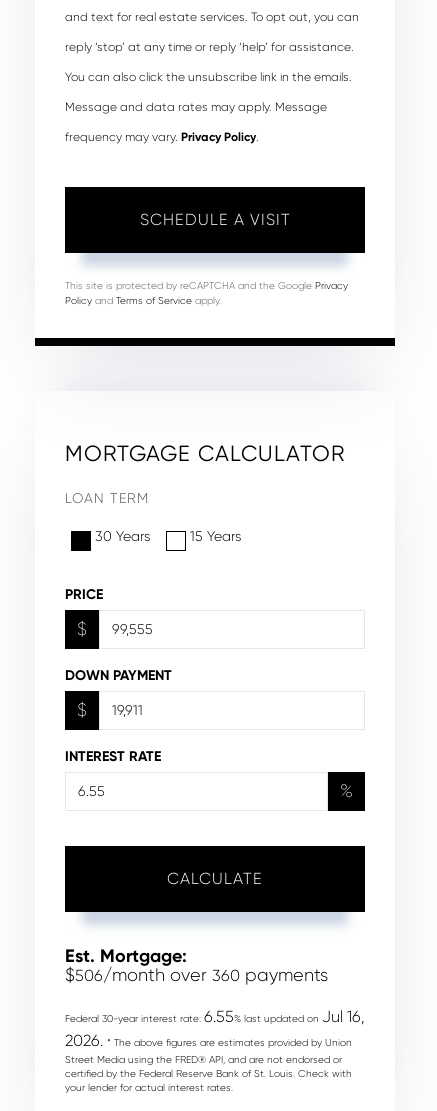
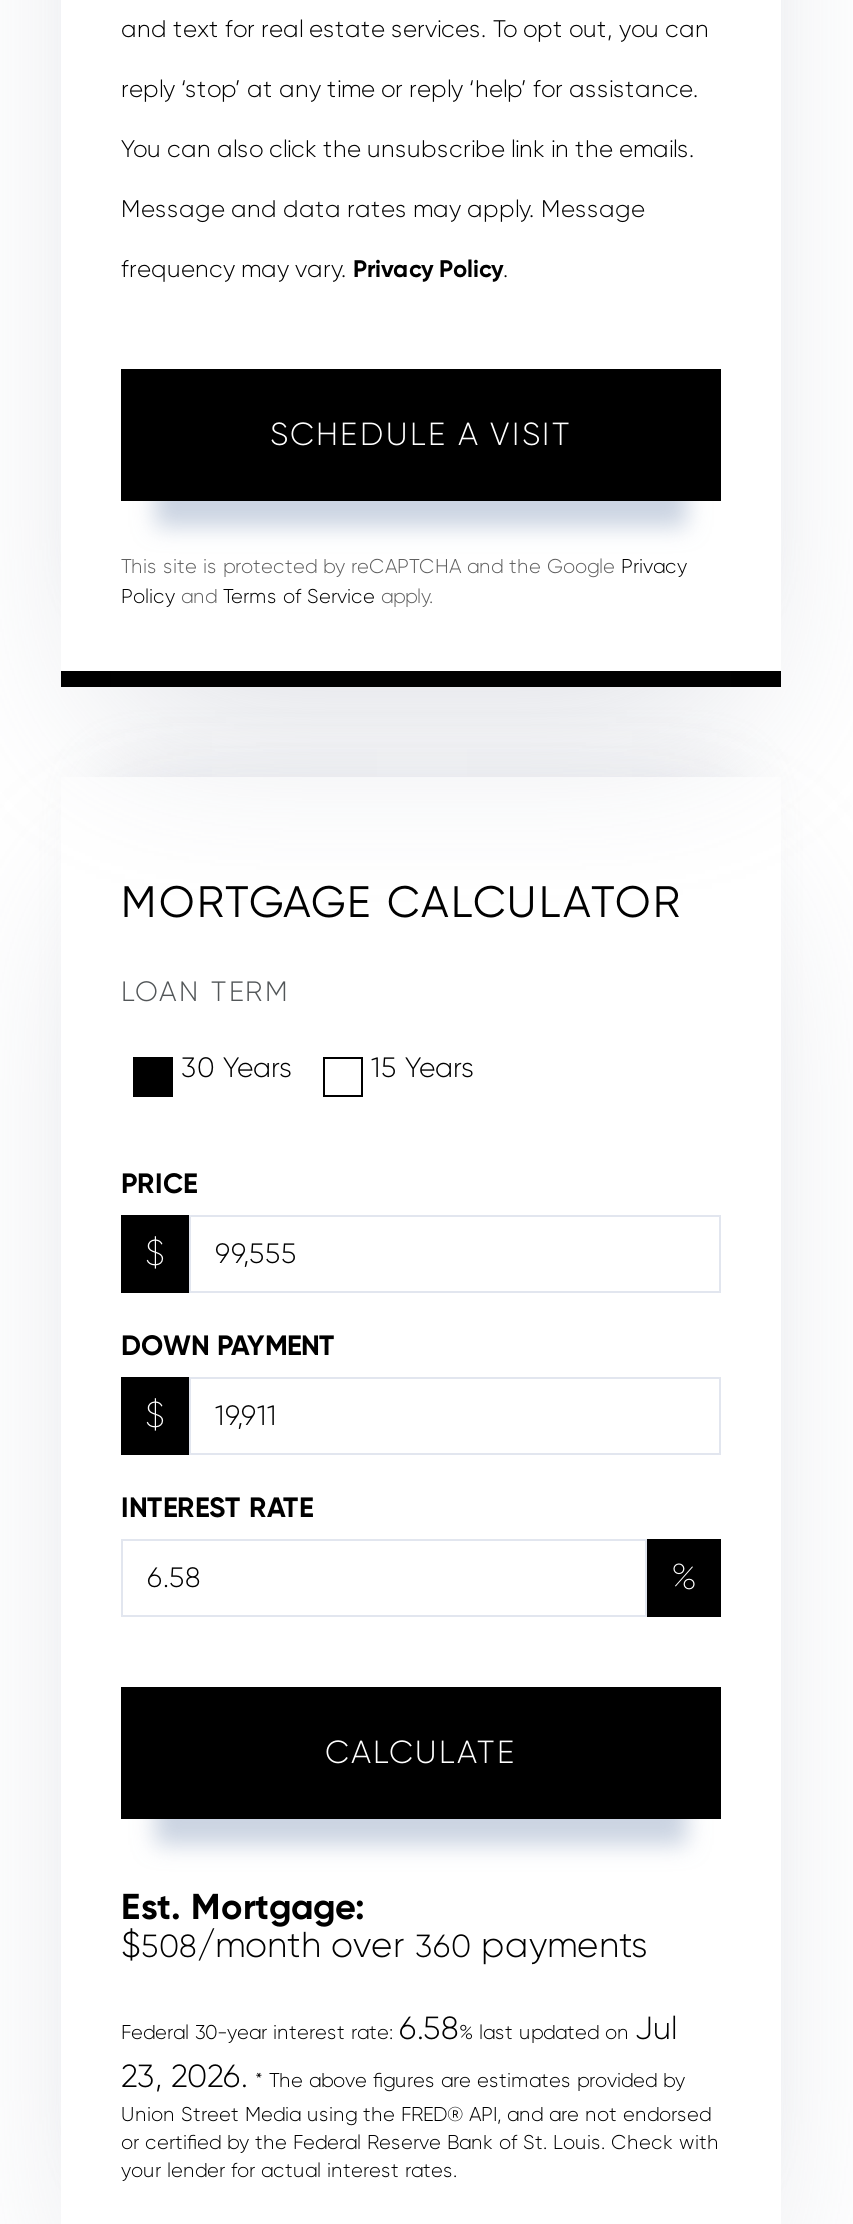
[65,965,328,985] $506/month over 360 payments -> [121,1925,647,1965] $508/month over 360 payments
[65,1007,365,1079] Federal 30-year interest rate: 6.55% last updated on Jul 16, | 2026. * The above figures are estimates provided by Union | Street Media using the FRED® API, and are not endorsed or | certified by the Federal Reserve Bank of St. Louis. Check with -> [121,2009,719,2153] Federal 30-year interest rate: 6.58% last updated on Jul | 23, 2026. * The above figures are estimates provided by | Union Street Media using the FRED® API, and are not endorsed | or certified by the Federal Reserve Bank of St. Louis. Check with

